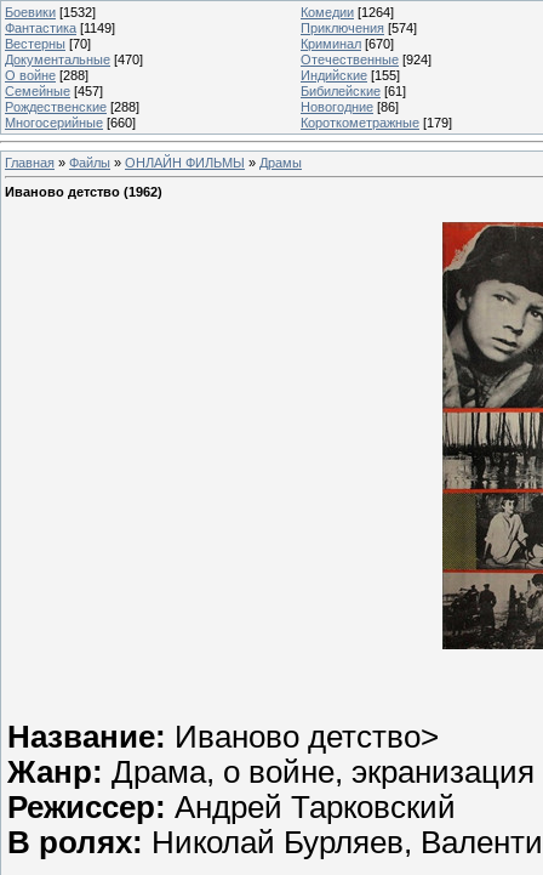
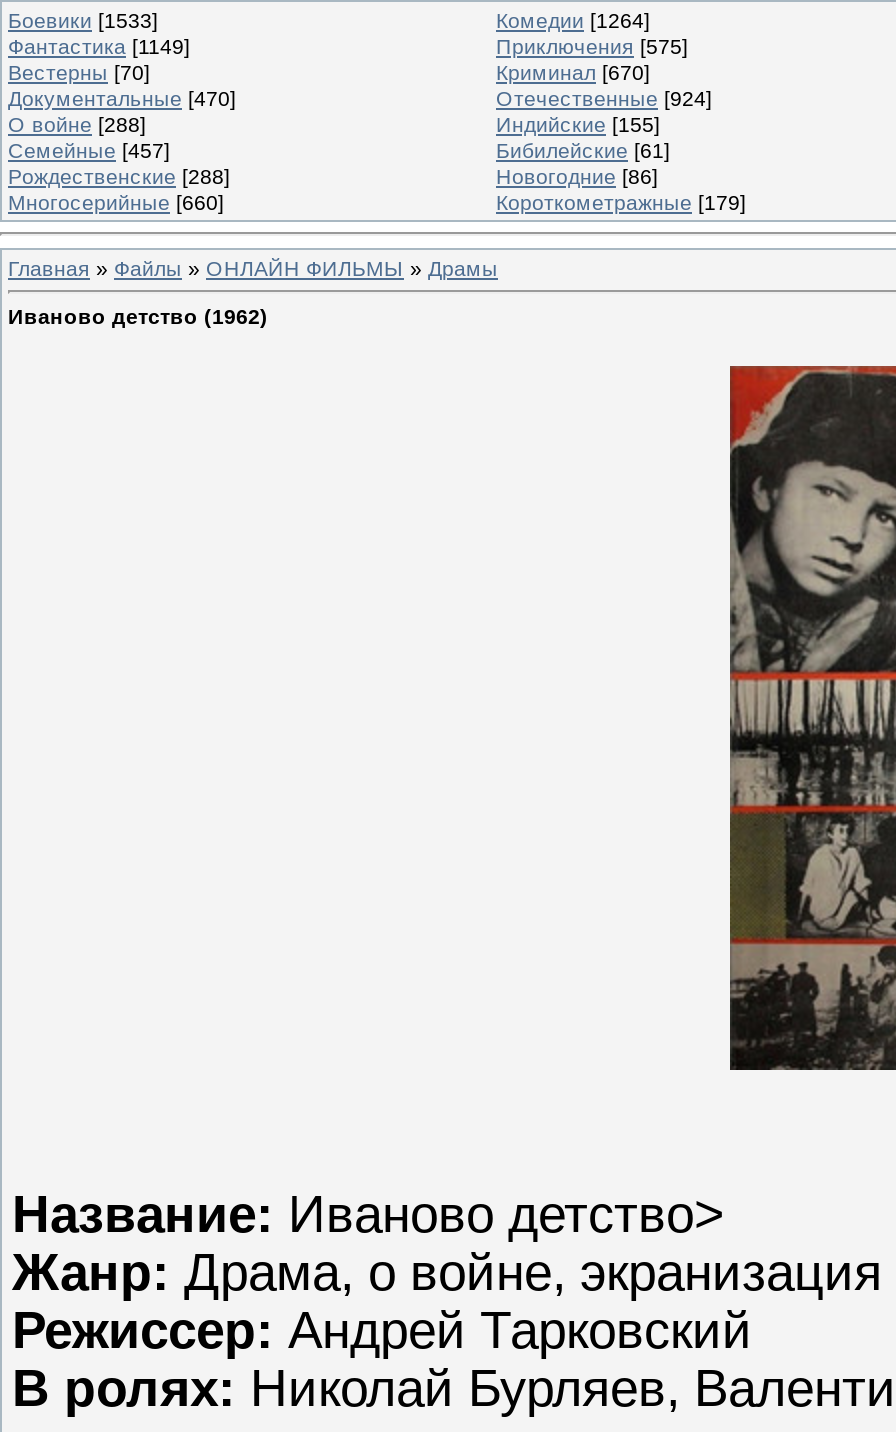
[5,5,96,19] Боевики [1532] -> [8,8,158,32] Боевики [1533]
[301,21,417,35] Приключения [574] -> [496,34,688,58] Приключения [575]

